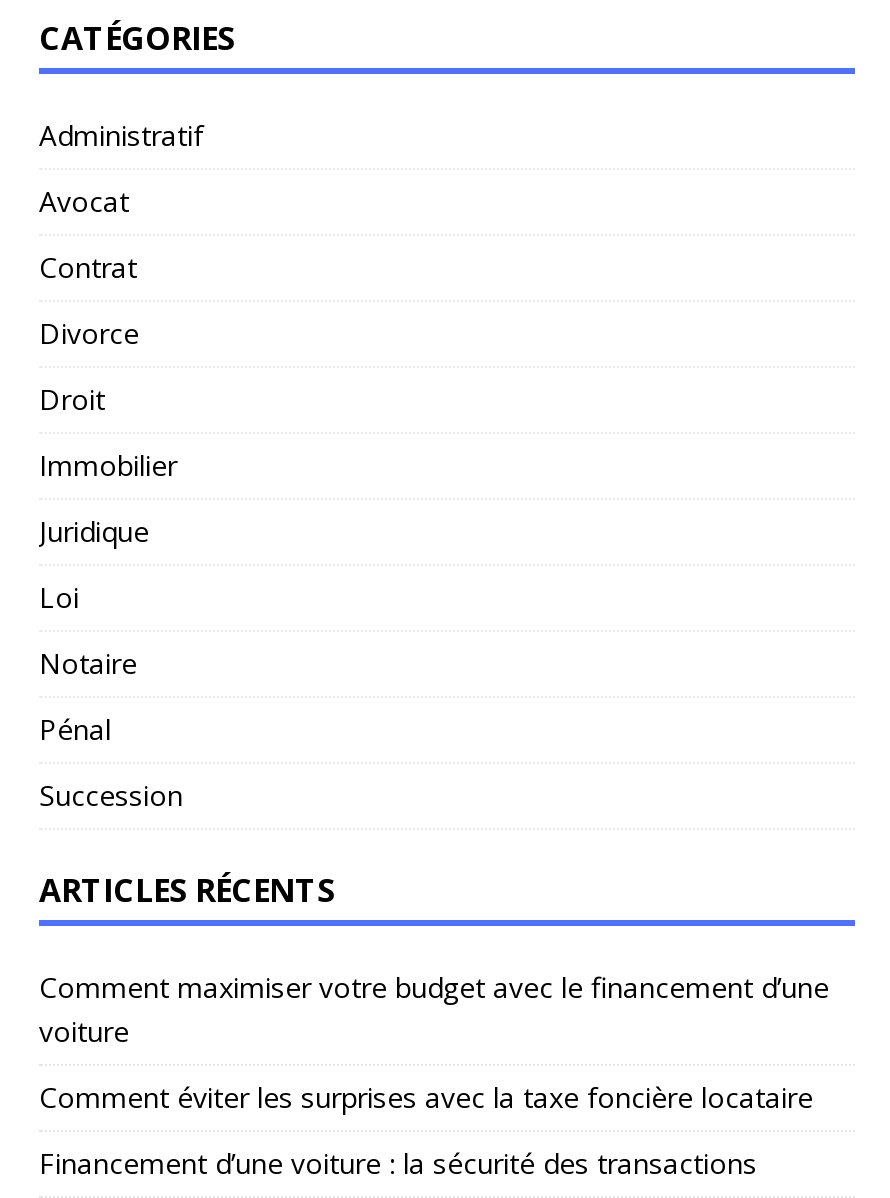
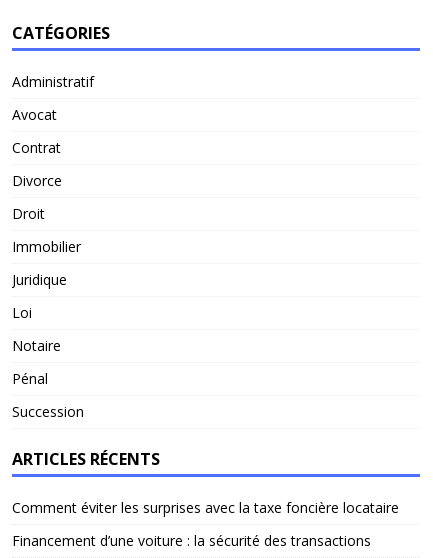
[39,969,829,1051] Comment maximiser votre budget avec le financement d’une | voiture -> none

